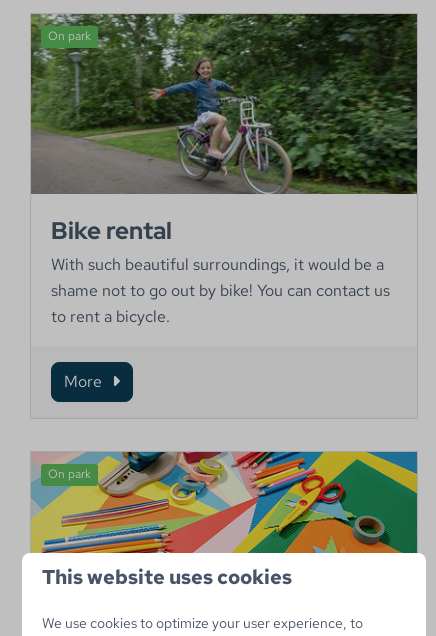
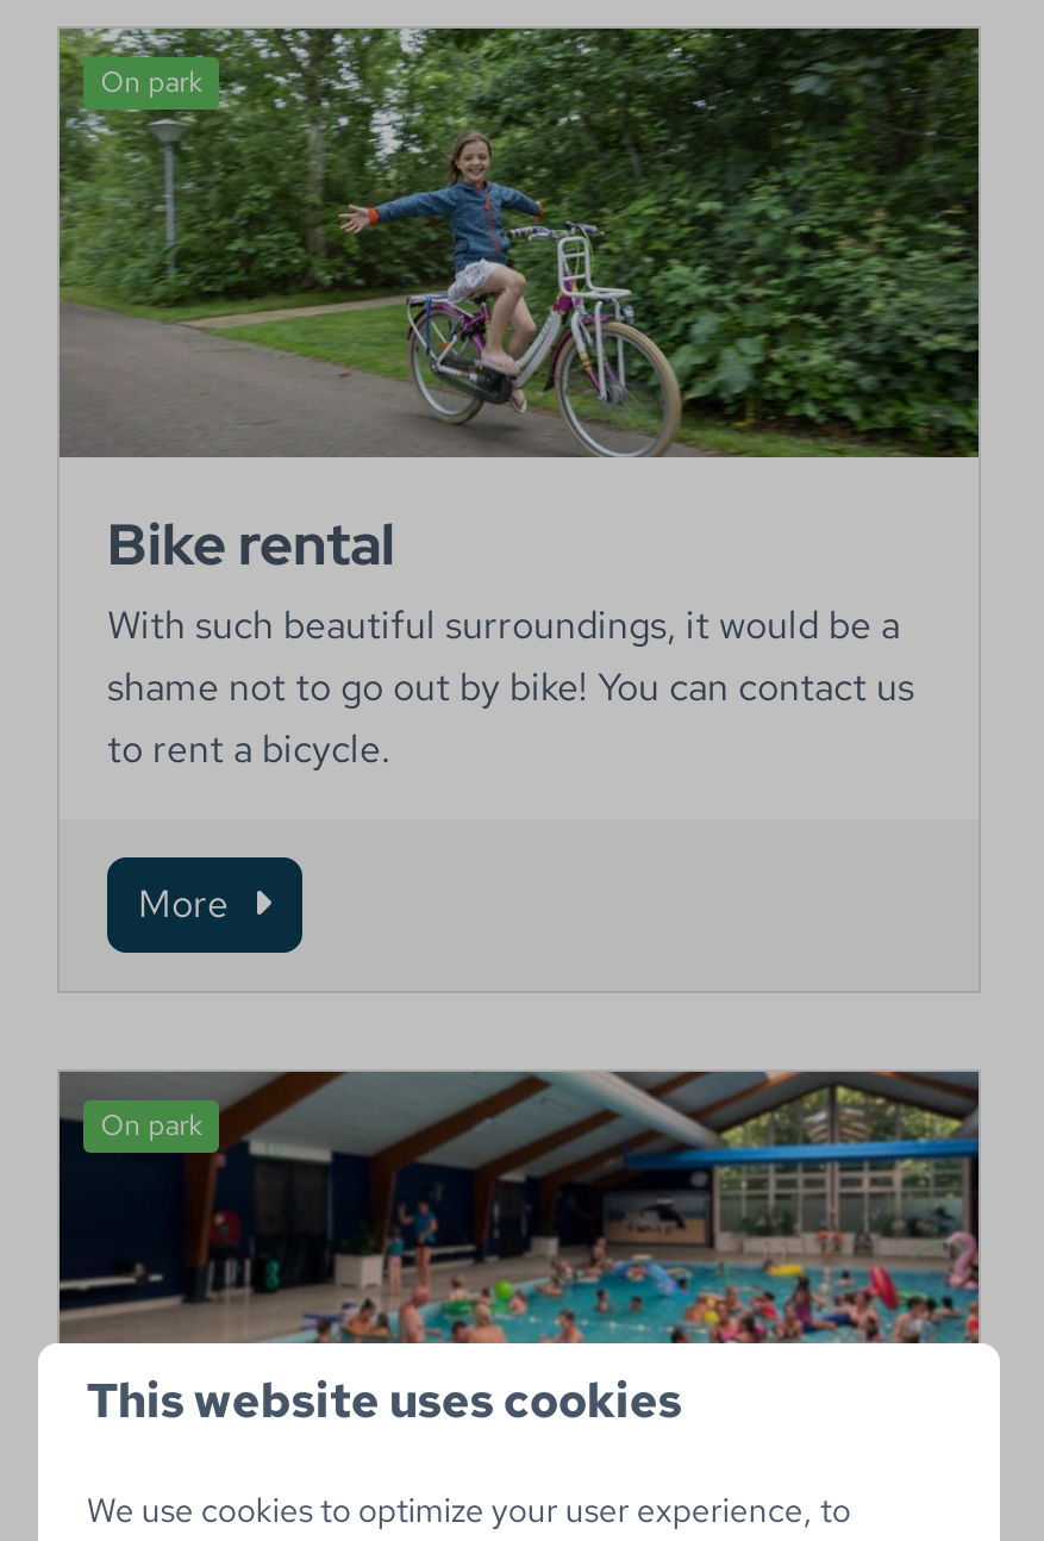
[31,451,418,554] [image] -> [57,1069,981,1346] [image]

